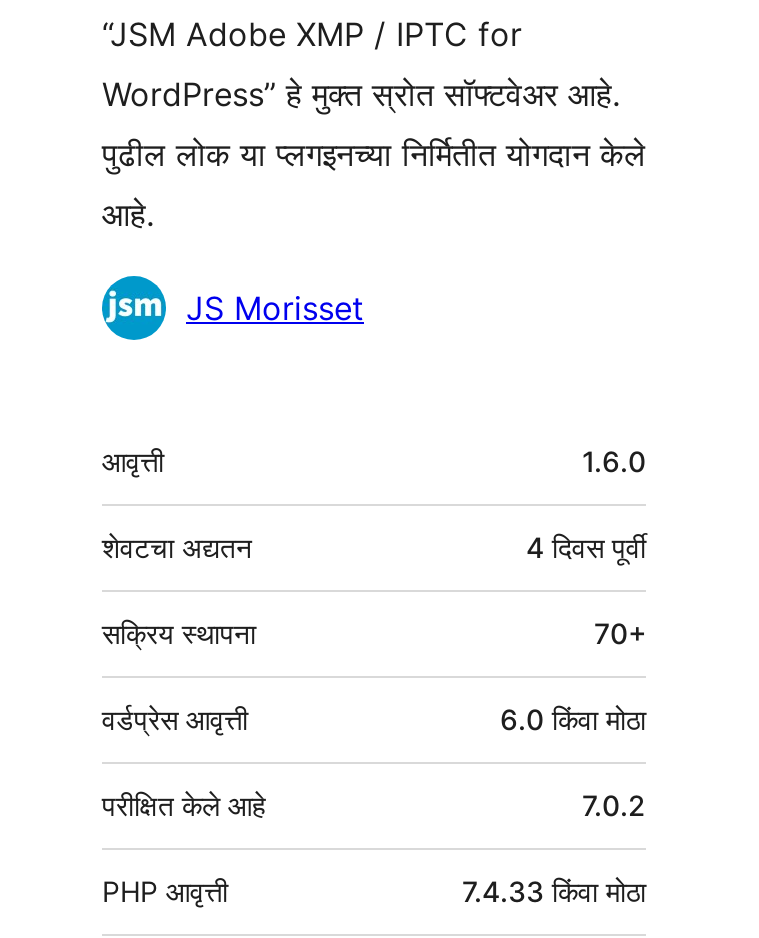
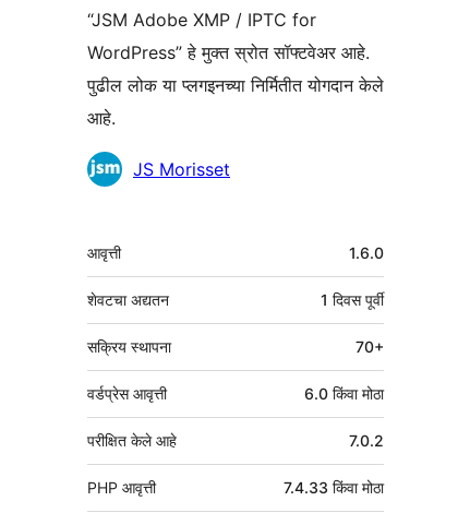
[526,531,646,565] 4 दिवस पूर्वी -> [321,291,384,309] 1 दिवस पूर्वी

